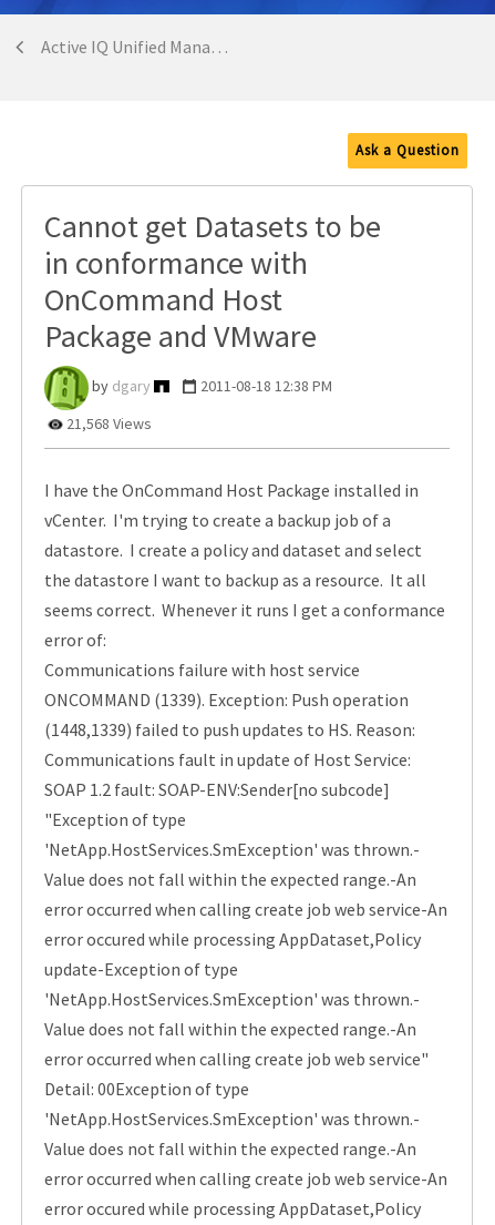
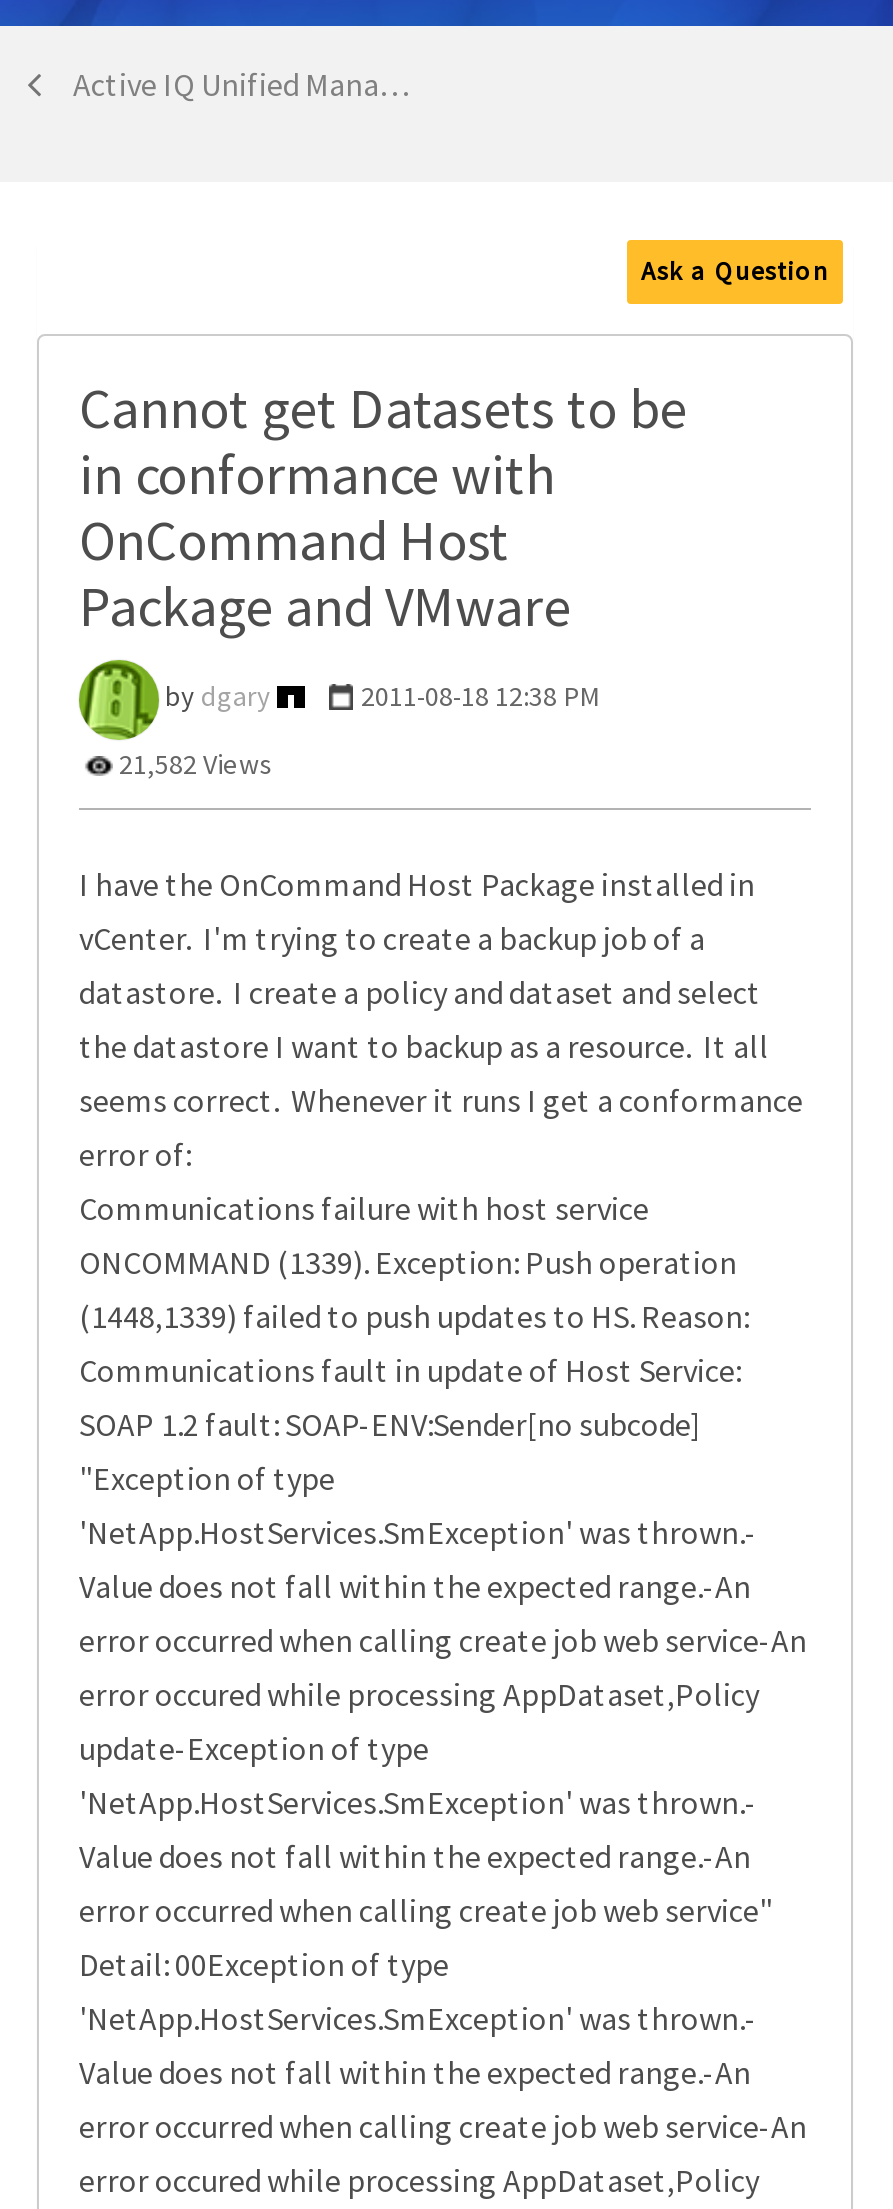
[63,414,152,433] 21,568 Views -> [113,746,273,782] 21,582 Views

